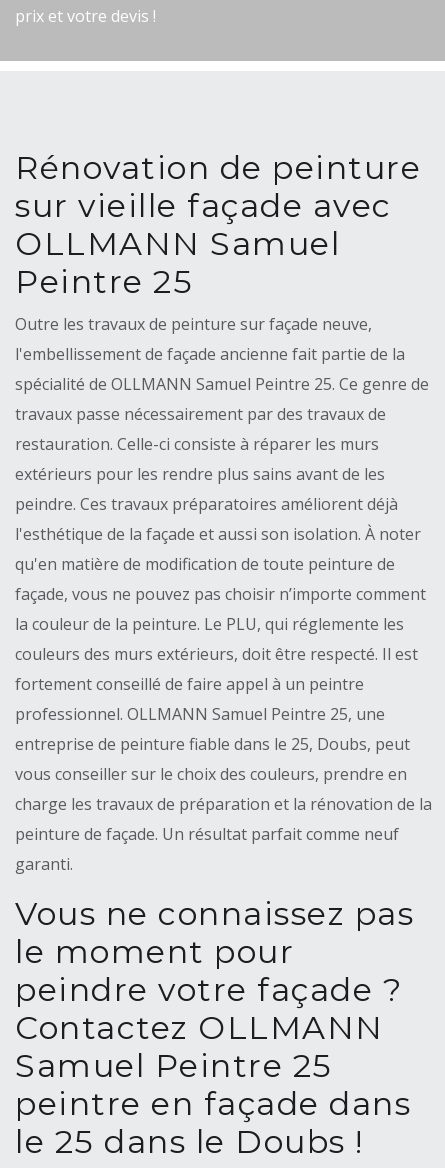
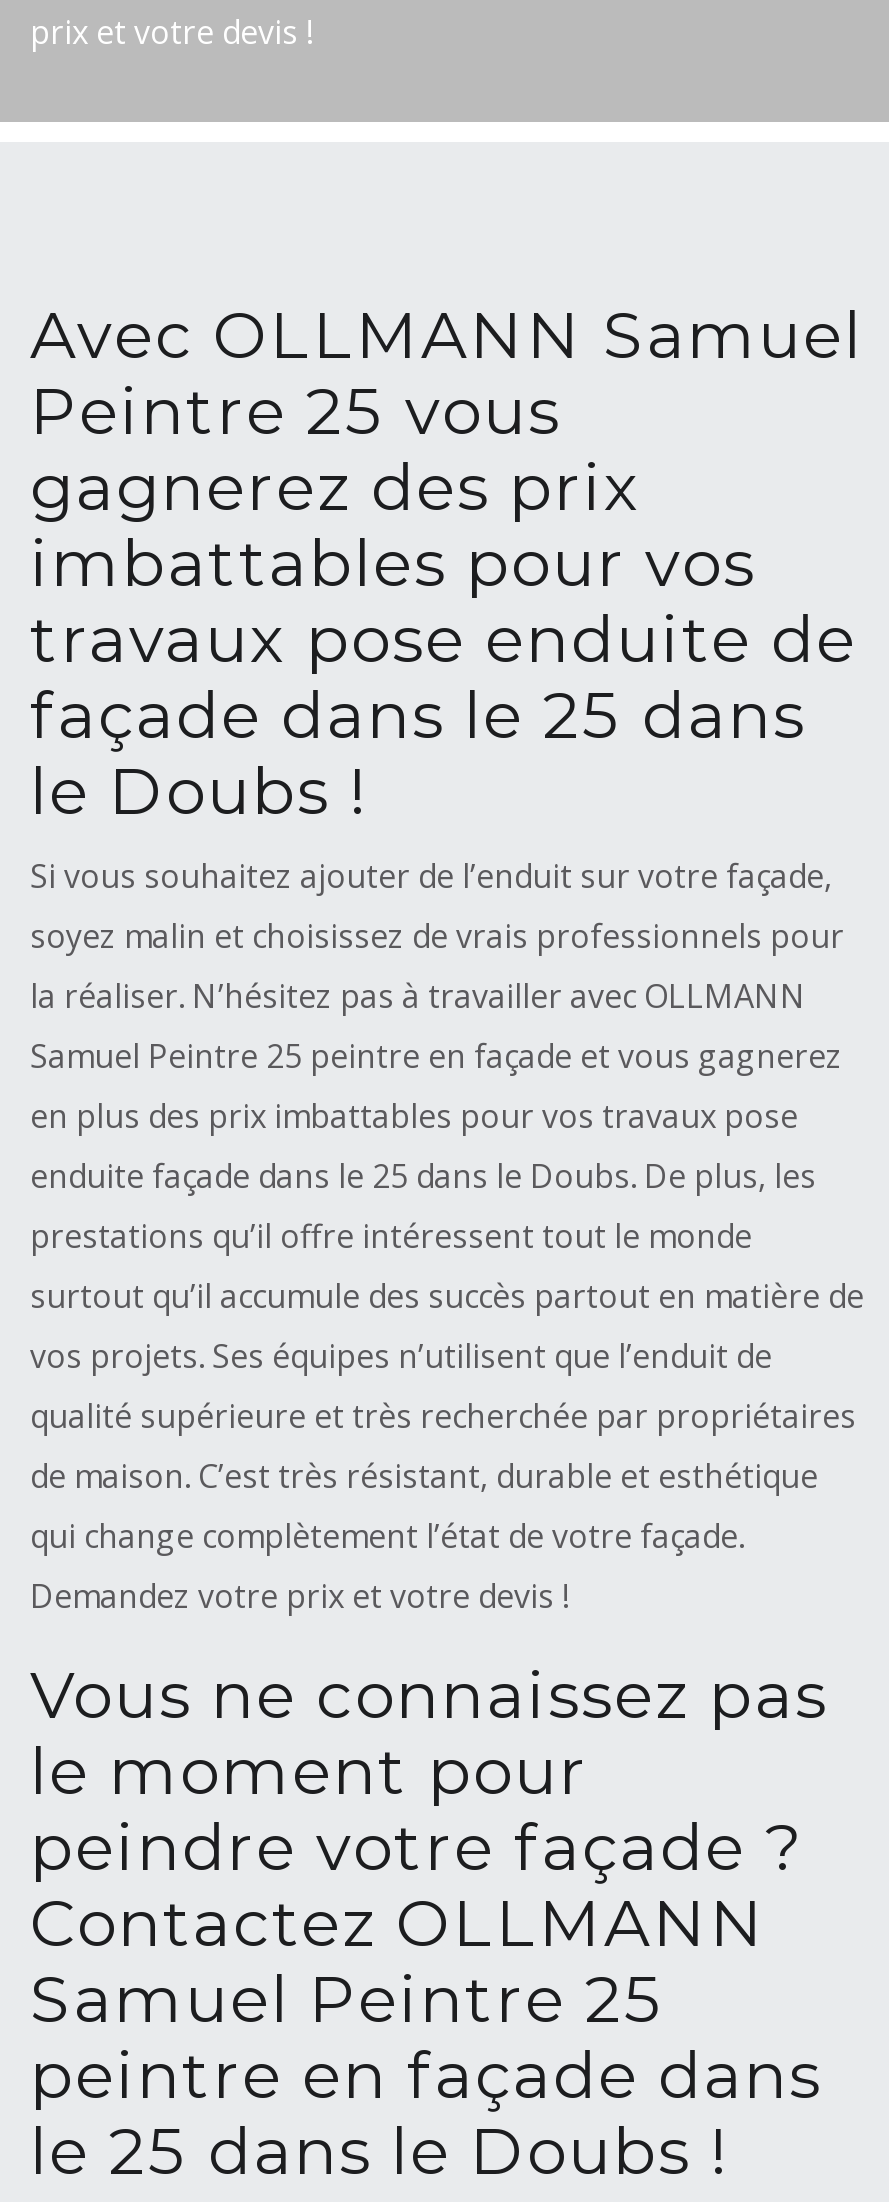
[15,148,432,875] Rénovation de peinture | sur vieille façade avec | OLLMANN Samuel | Peintre 25 | Outre les travaux de peinture sur façade neuve, | l'embellissement de façade ancienne fait partie de la | spécialité de OLLMANN Samuel Peintre 25. Ce genre de | travaux passe nécessairement par des travaux de | restauration. Celle-ci consiste à réparer les murs | extérieurs pour les rendre plus sains avant de les | peindre. Ces travaux préparatoires améliorent déjà | l'esthétique de la façade et aussi son isolation. À noter | qu'en matière de modification de toute peinture de | façade, vous ne pouvez pas choisir n’importe comment | la couleur de la peinture. Le PLU, qui réglemente les | couleurs des murs extérieurs, doit être respecté. Il est | fortement conseillé de faire appel à un peintre | professionnel. OLLMANN Samuel Peintre 25, une | entreprise de peinture fiable dans le 25, Doubs, peut | vous conseiller sur le choix des couleurs, prendre en | charge les travaux de préparation et la rénovation de la | peinture de façade. Un résultat parfait comme neuf | garanti. -> [30,296,864,1618] Avec OLLMANN Samuel | Peintre 25 vous | gagnerez des prix | imbattables pour vos | travaux pose enduite de | façade dans le 25 dans | le Doubs ! | Si vous souhaitez ajouter de l’enduit sur votre façade, | soyez malin et choisissez de vrais professionnels pour | la réaliser. N’hésitez pas à travailler avec OLLMANN | Samuel Peintre 25 peintre en façade et vous gagnerez | en plus des prix imbattables pour vos travaux pose | enduite façade dans le 25 dans le Doubs. De plus, les | prestations qu’il offre intéressent tout le monde | surtout qu’il accumule des succès partout en matière de | vos projets. Ses équipes n’utilisent que l’enduit de | qualité supérieure et très recherchée par propriétaires | de maison. C’est très résistant, durable et esthétique | qui change complètement l’état de votre façade. | Demandez votre prix et votre devis !

